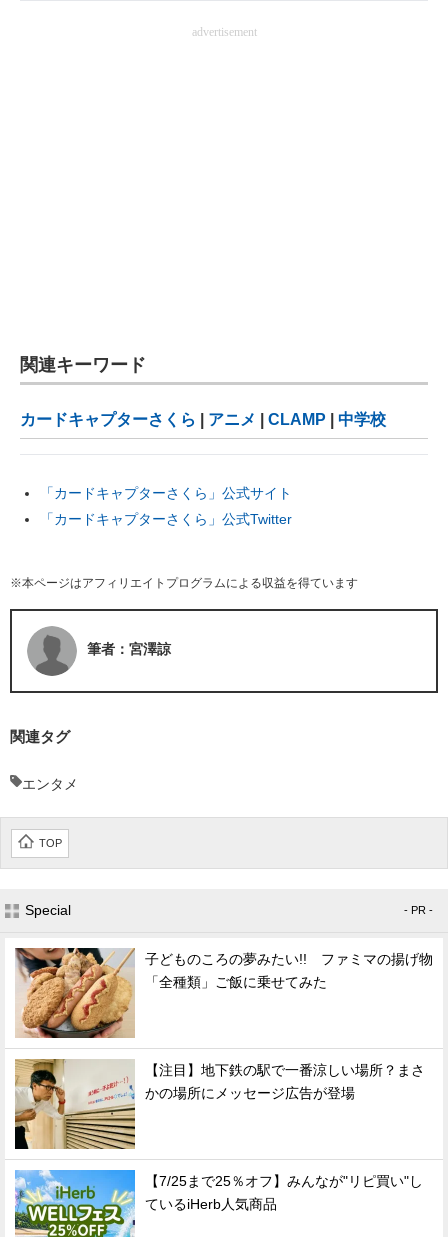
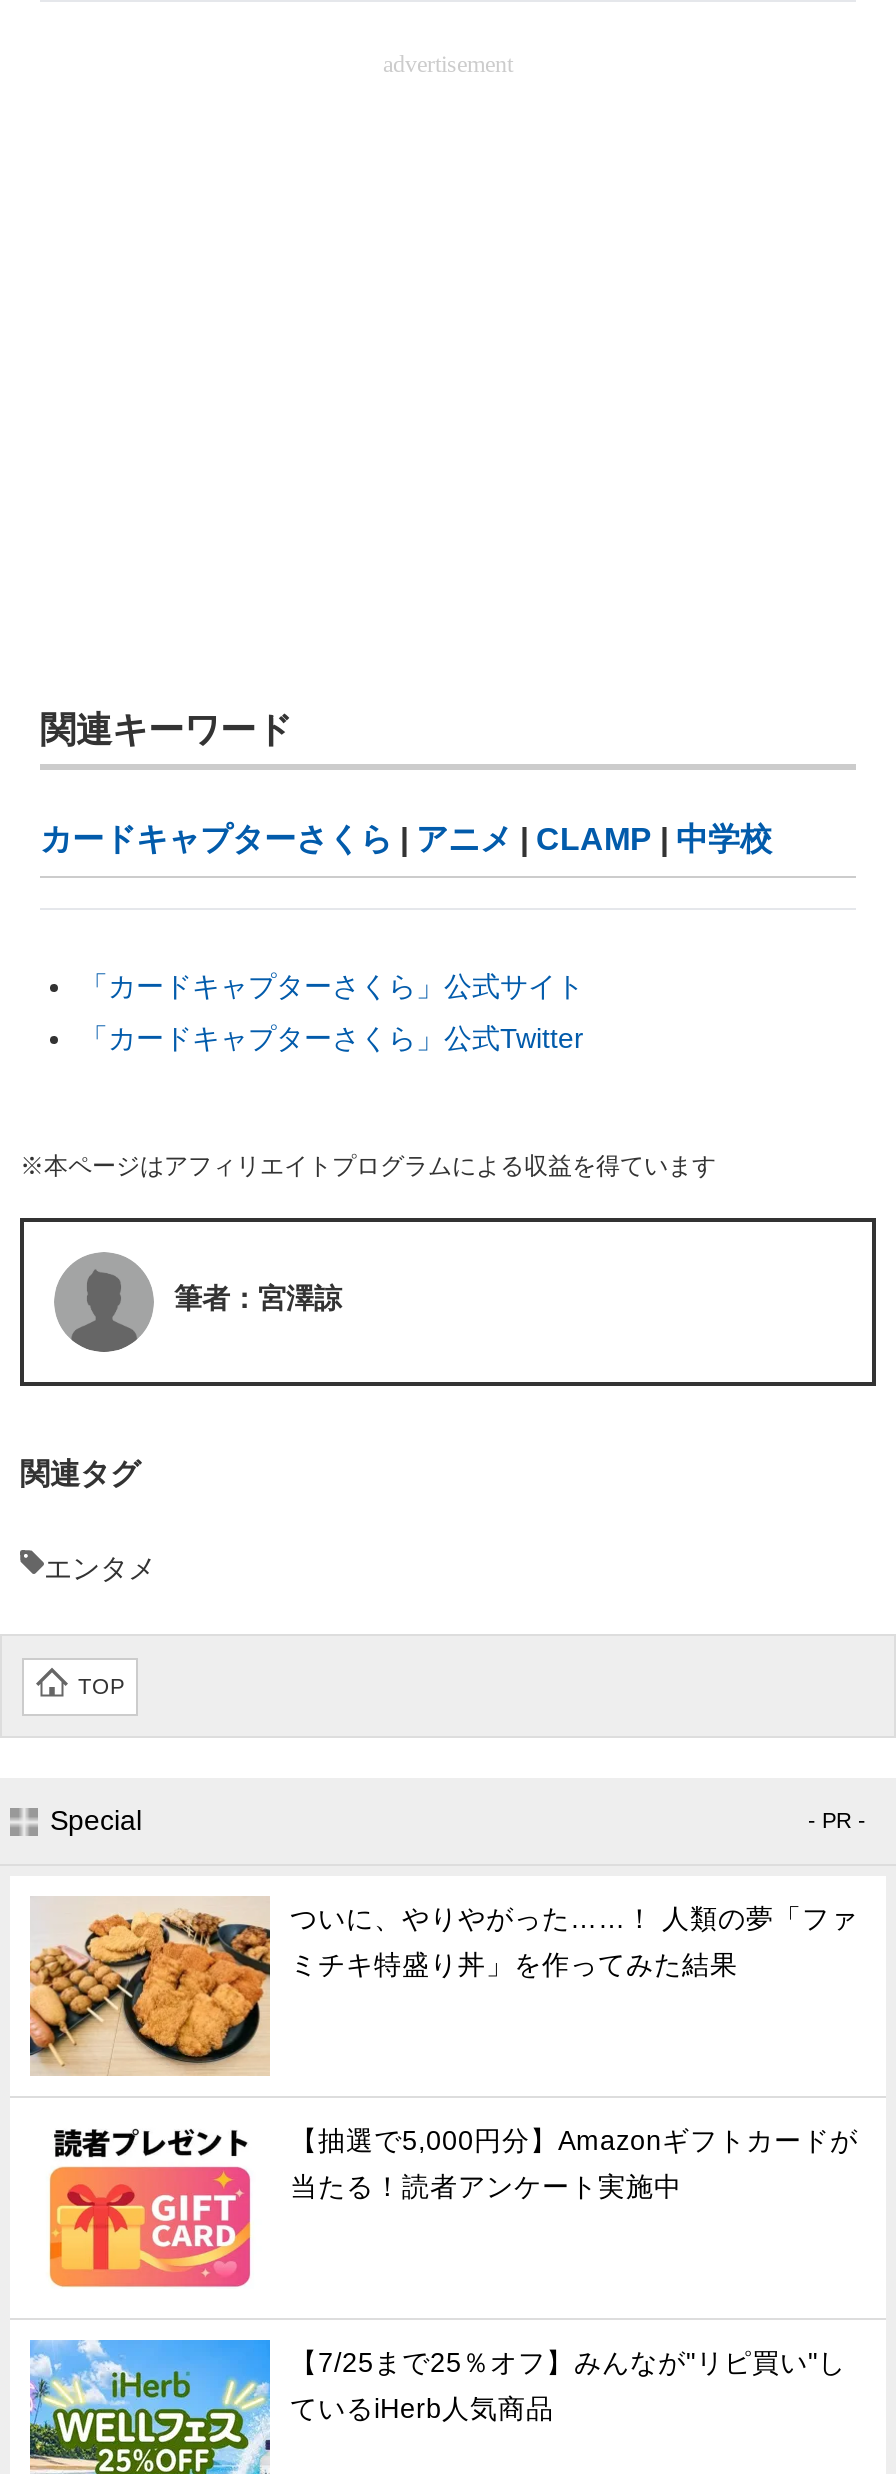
[15,947,433,1039] [image] | 子どものころの夢みたい!! ファミマの揚げ物 -> [28,1896,858,2076] [image] | ついに、やりやがった……！ 人類の夢「ファ
[145,975,327,990] 「全種類」ご飯に乗せてみた -> [290,1951,738,1981] ミチキ特盛り丼」を作ってみた結果
[14,1058,425,1150] [image] | 【注目】地下鉄の駅で一番涼しい場所？まさ -> [30,2118,858,2298] [image] | 【抽選で5,000円分】Amazonギフトカードが
[145,1086,355,1101] かの場所にメッセージ広告が登場 -> [290,2173,682,2203] 当たる！読者アンケート実施中

